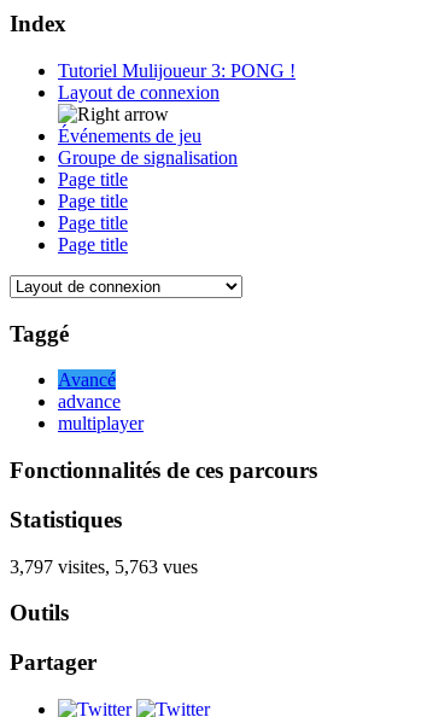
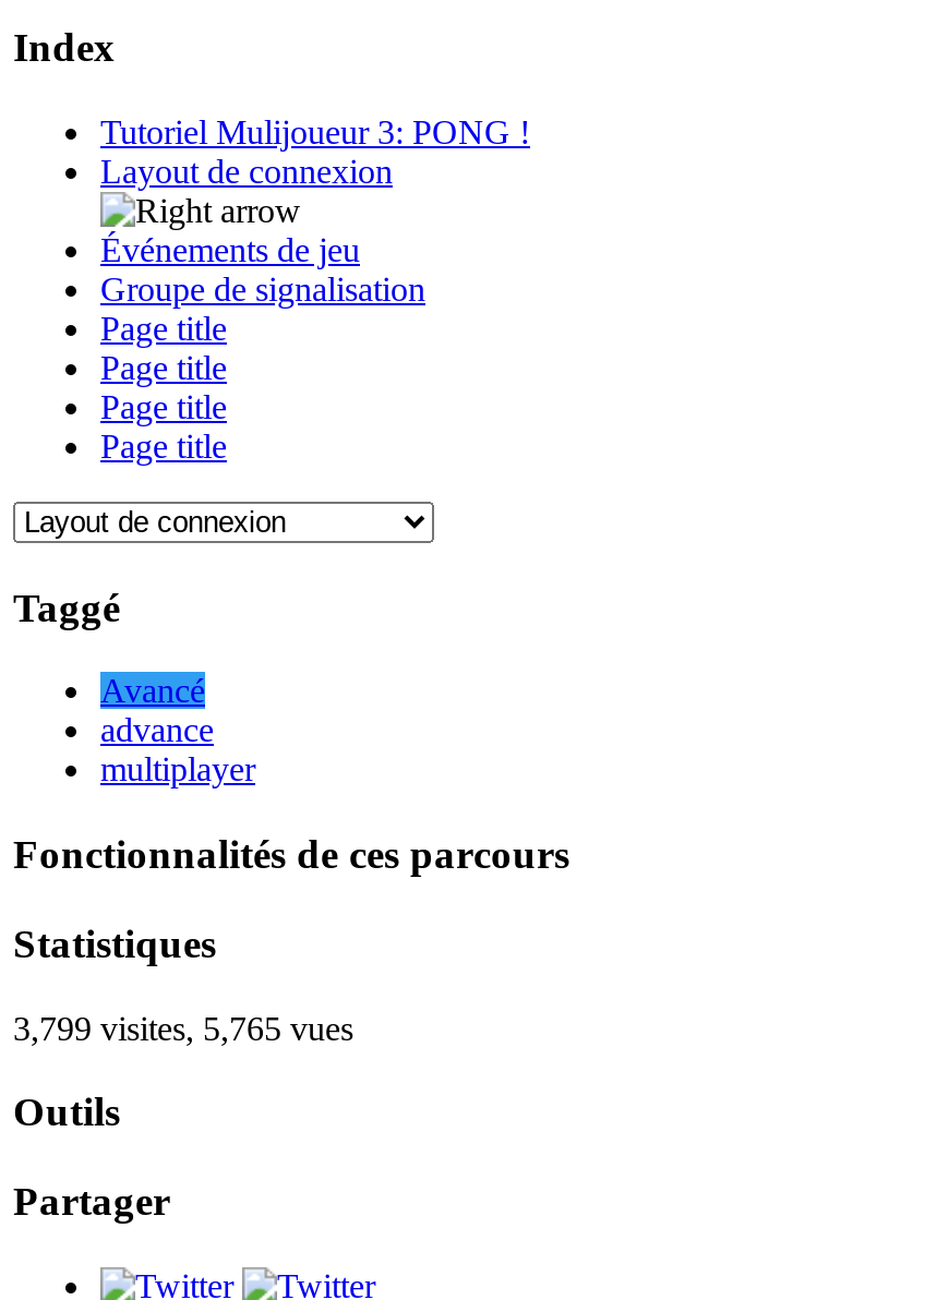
[10,556,198,576] 3,797 visites, 5,763 vues -> [13,1009,353,1046] 3,799 visites, 5,765 vues

